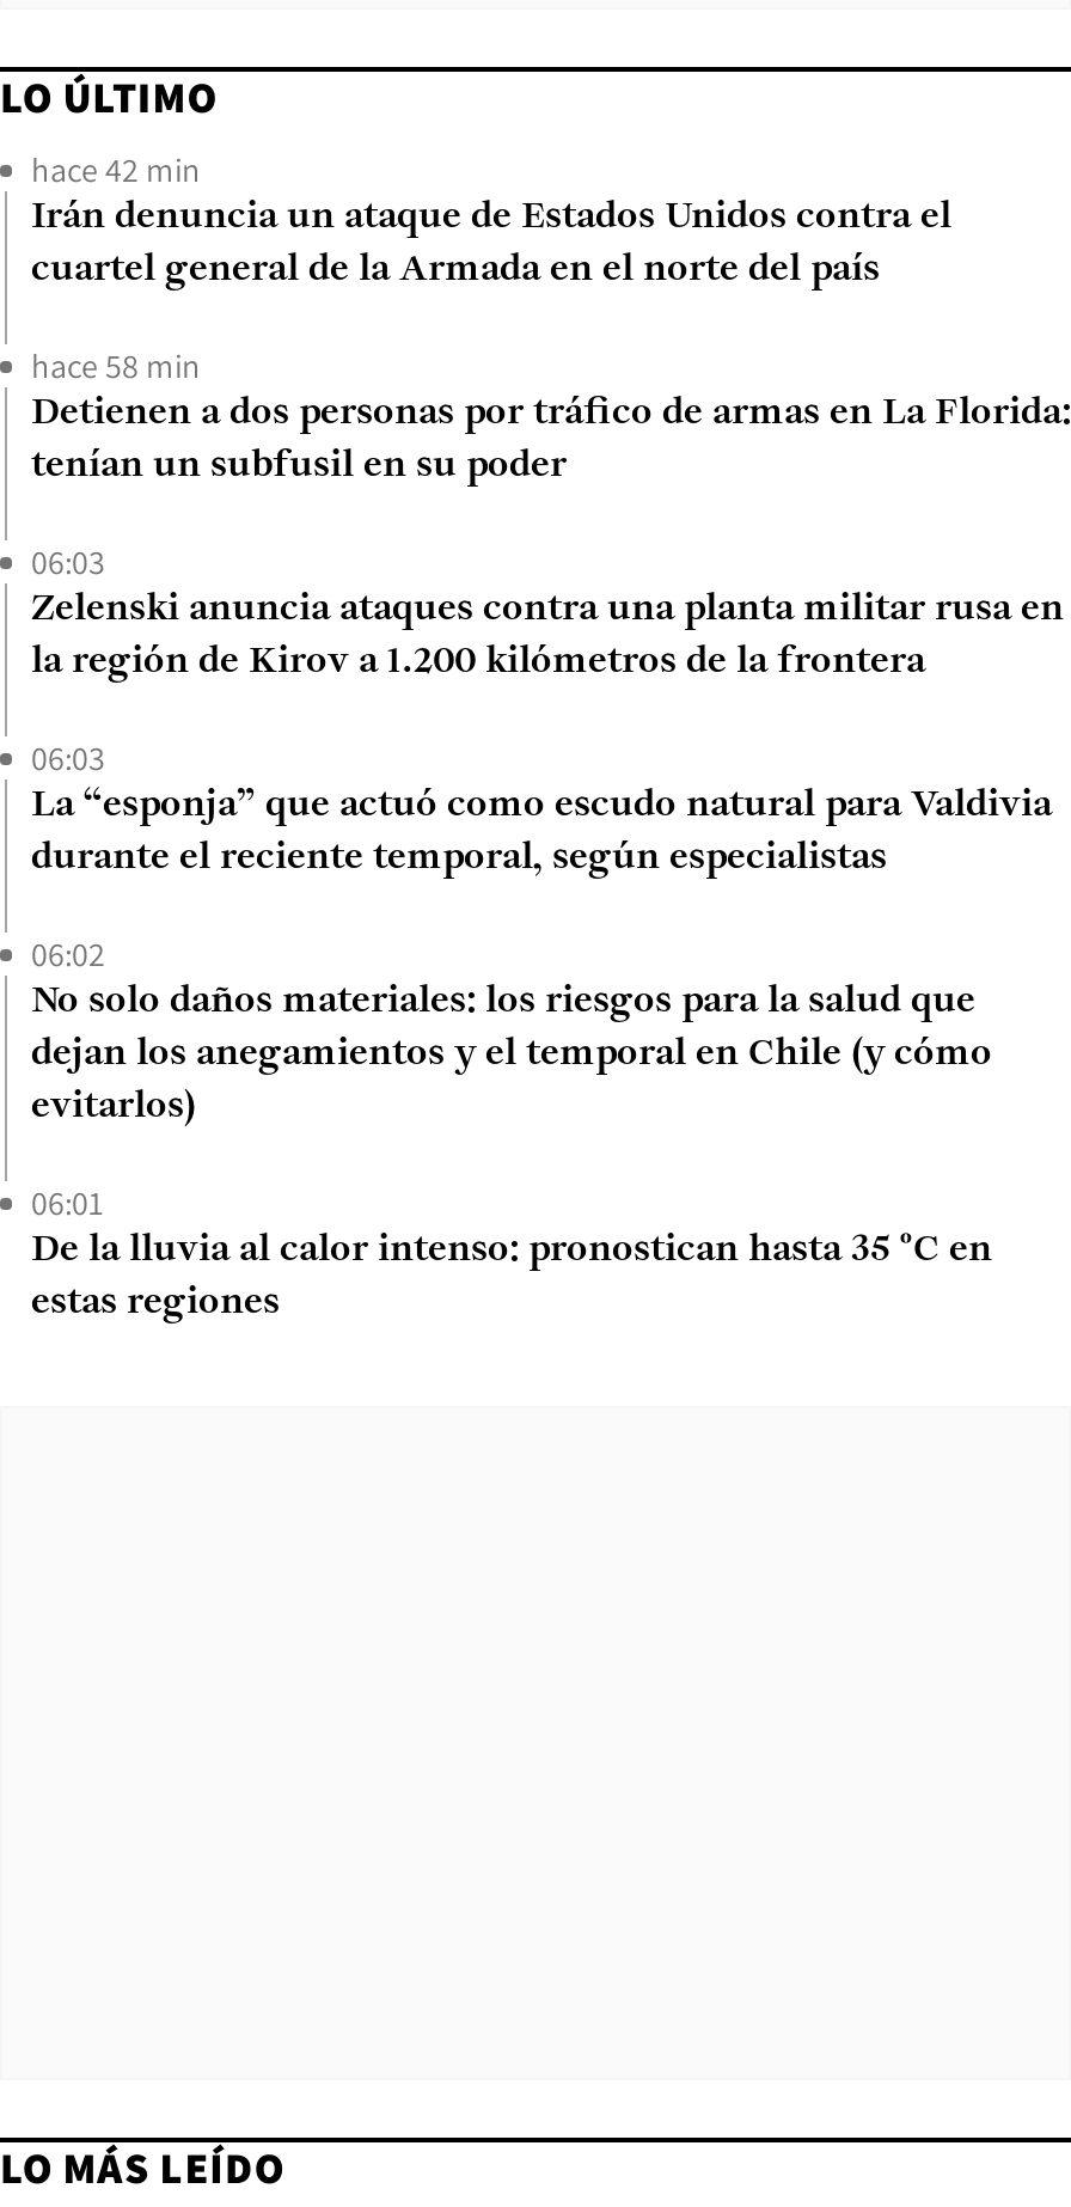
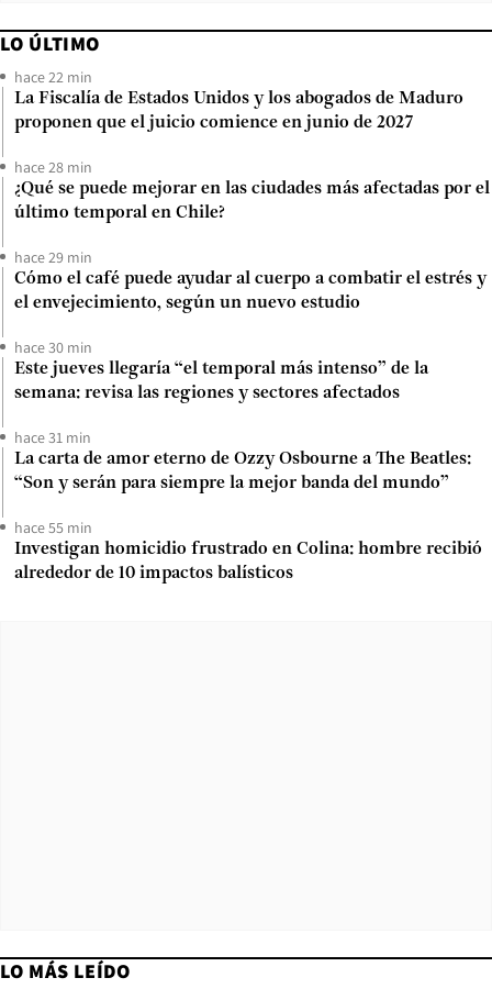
[31,148,951,289] hace 42 min | Irán denuncia un ataque de Estados Unidos contra el | cuartel general de la Armada en el norte del país -> [14,67,463,132] hace 22 min | La Fiscalía de Estados Unidos y los abogados de Maduro | proponen que el juicio comience en junio de 2027
[31,344,1071,485] hace 58 min | Detienen a dos personas por tráfico de armas en La Florida: | tenían un subfusil en su poder -> [14,157,490,222] hace 28 min | ¿Qué se puede mejorar en las ciudades más afectadas por el | último temporal en Chile?
[31,540,1064,681] 06:03 | Zelenski anuncia ataques contra una planta militar rusa en | la región de Kirov a 1.200 kilómetros de la frontera -> [14,247,487,312] hace 29 min | Cómo el café puede ayudar al cuerpo a combatir el estrés y | el envejecimiento, según un nuevo estudio
[31,736,1052,877] 06:03 | La “esponja” que actuó como escudo natural para Valdivia | durante el reciente temporal, según especialistas -> [14,337,428,402] hace 30 min | Este jueves llegaría “el temporal más intenso” de la | semana: revisa las regiones y sectores afectados
[31,932,992,1126] 06:02 | No solo daños materiales: los riesgos para la salud que | dejan los anegamientos y el temporal en Chile (y cómo | evitarlos) -> [14,427,471,492] hace 31 min | La carta de amor eterno de Ozzy Osbourne a The Beatles: | “Son y serán para siempre la mejor banda del mundo”
[31,1181,992,1322] 06:01 | De la lluvia al calor intenso: pronostican hasta 35 °C en | estas regiones -> [14,517,482,582] hace 55 min | Investigan homicidio frustrado en Colina: hombre recibió | alrededor de 10 impactos balísticos

